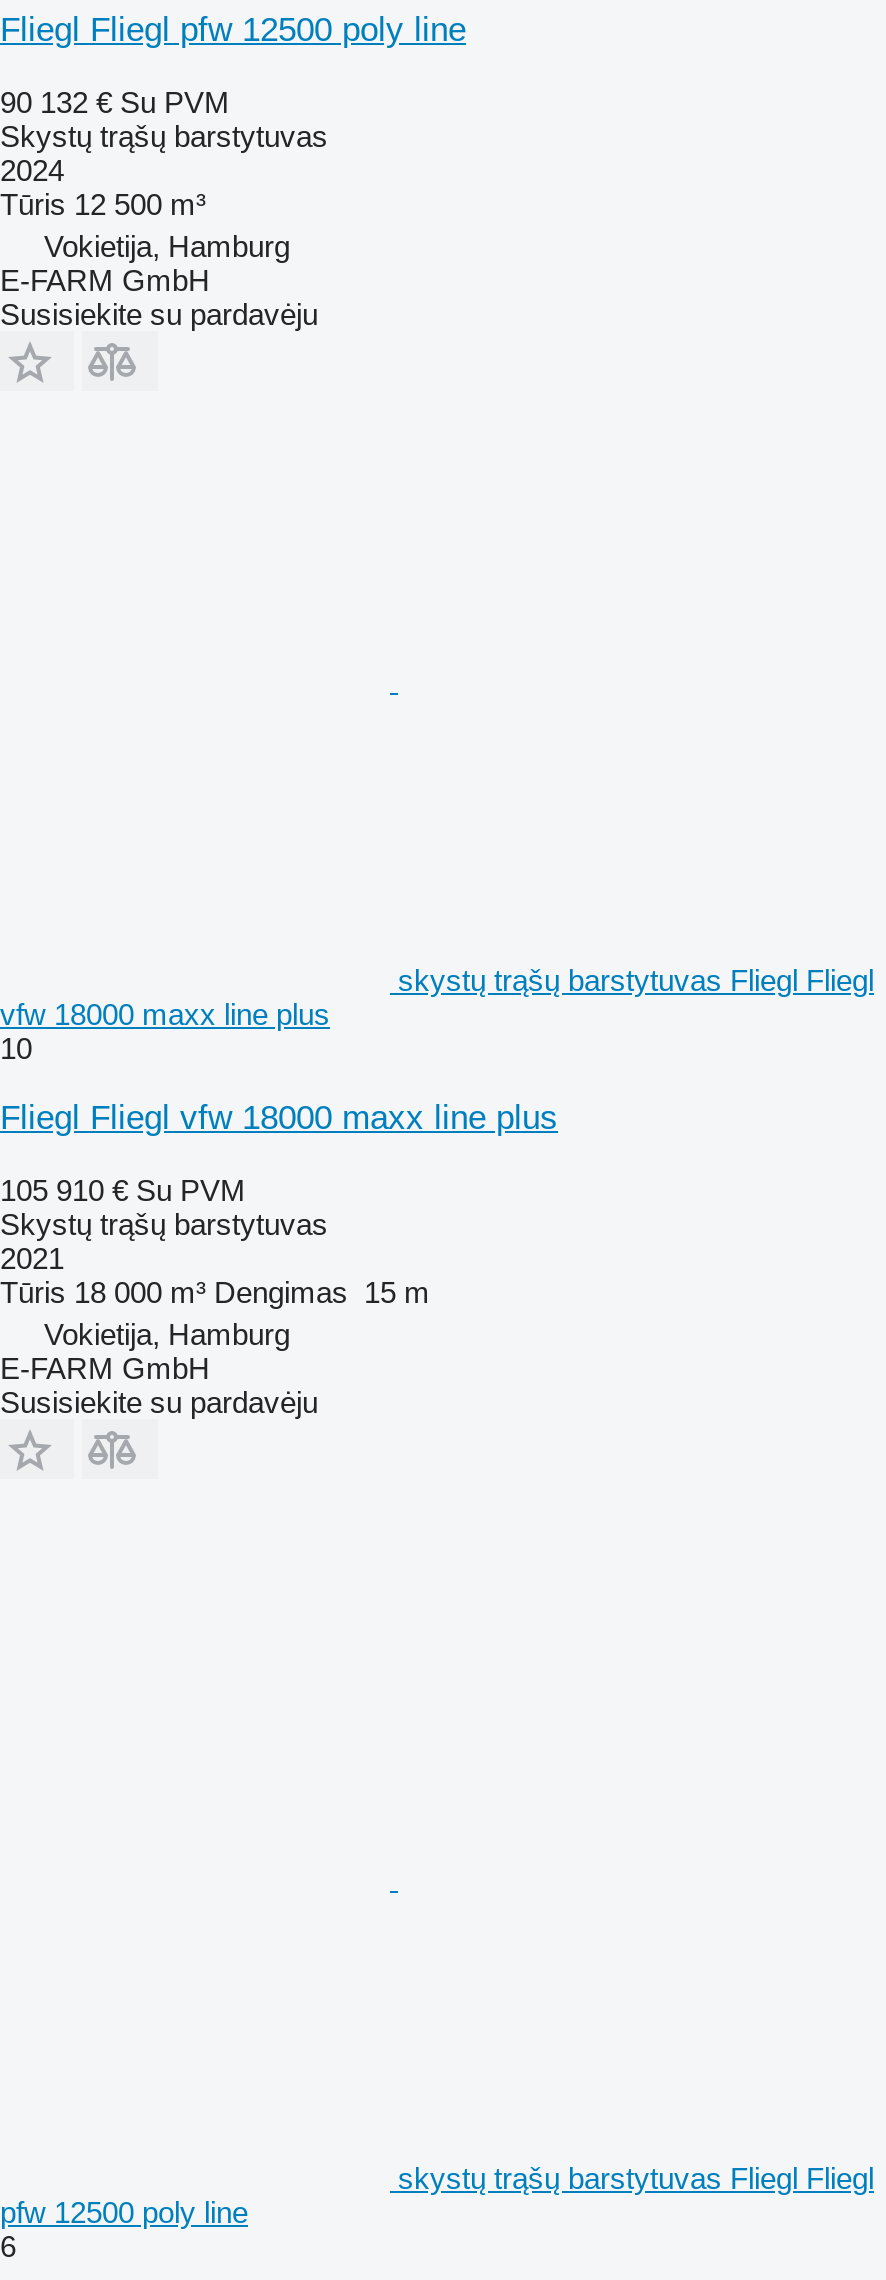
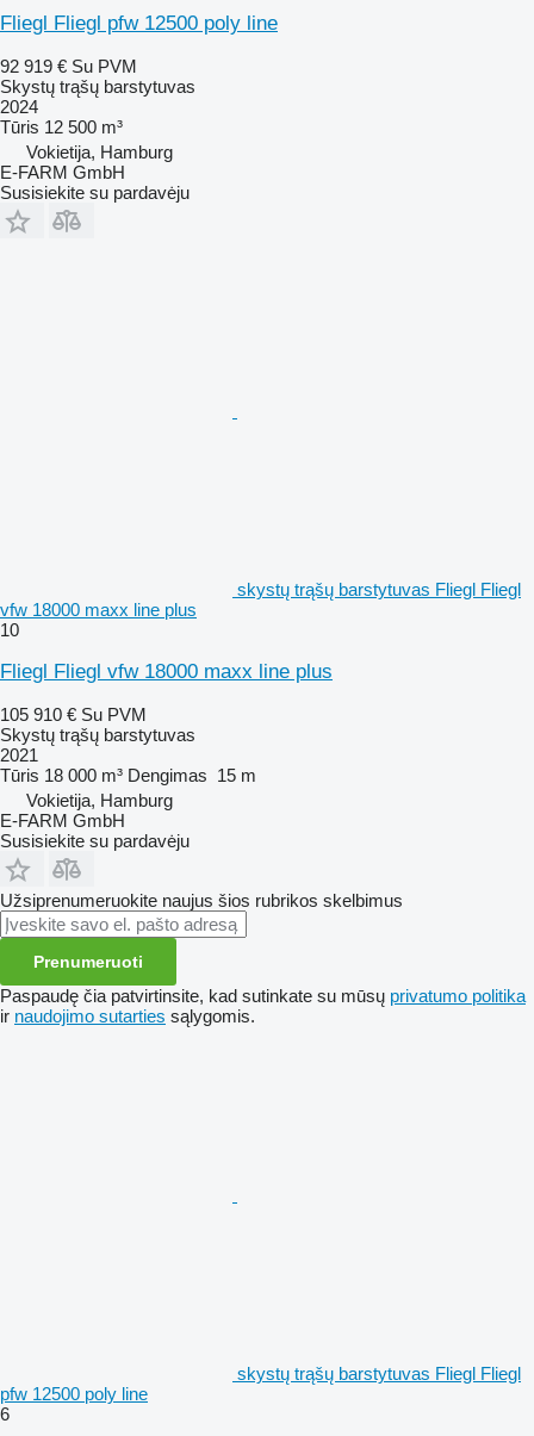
[0,85,230,119] 90 132 € Su PVM -> [0,56,137,76] 92 919 € Su PVM
none -> [0,890,526,1026] Užsiprenumeruokite naujus šios rubrikos skelbimus | Prenumeruoti | Paspaudę čia patvirtinsite, kad sutinkate su mūsų privatumo politika | ir naudojimo sutarties sąlygomis.

